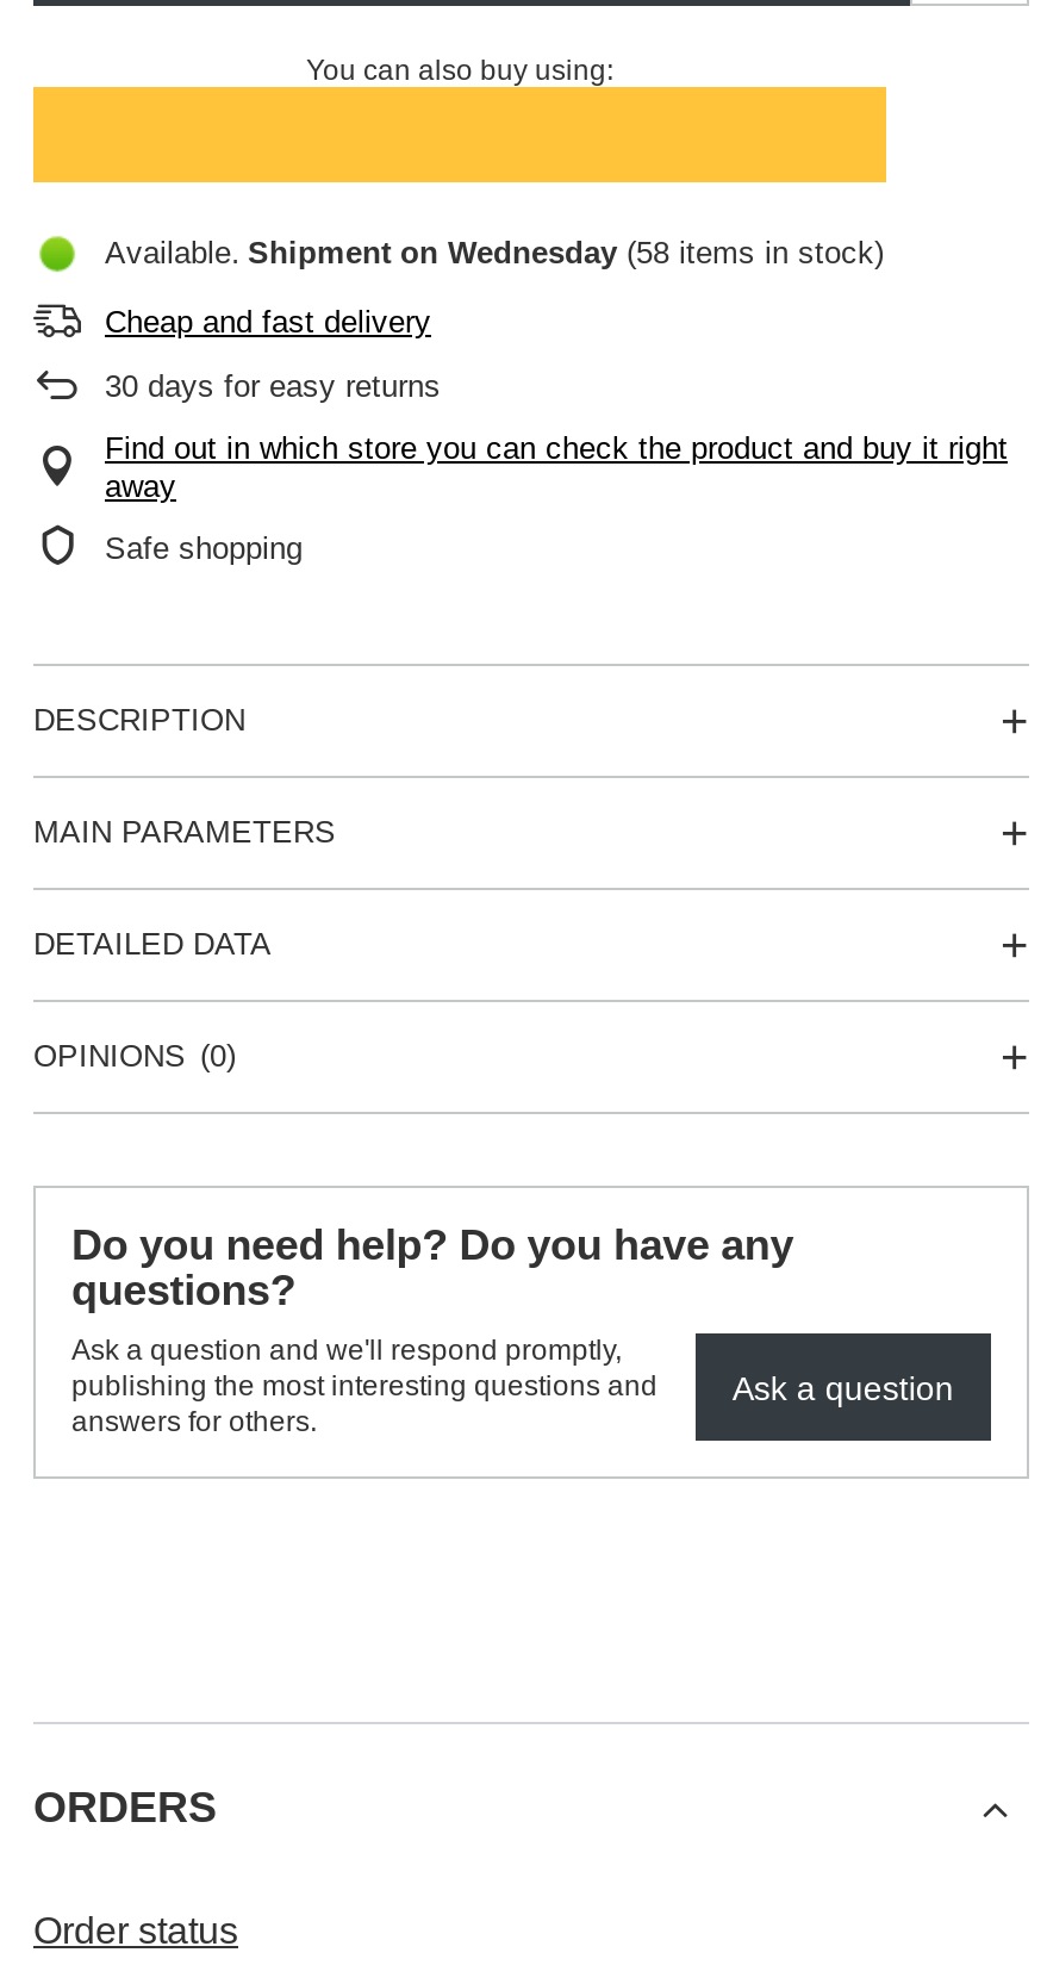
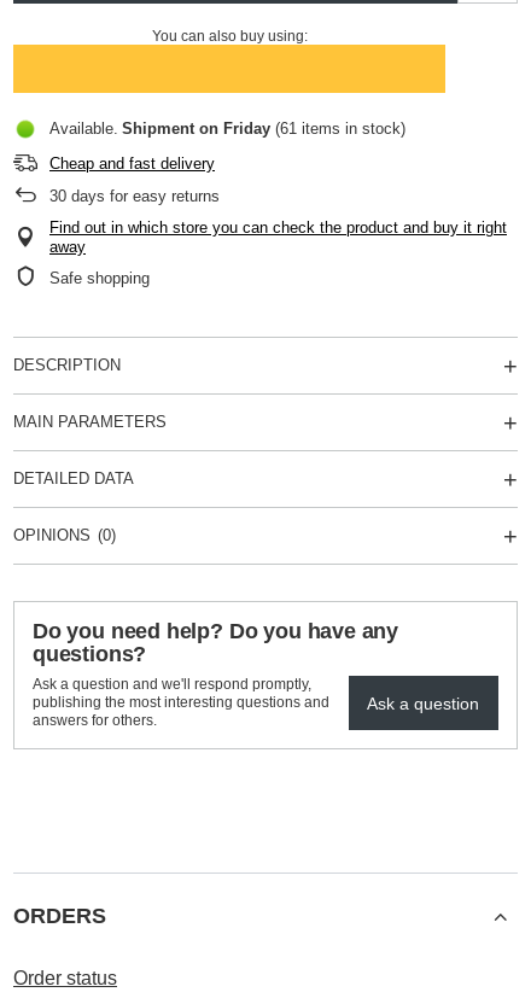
[105,235,884,271] Available Shipment on Wednesday (58 items in stock) -> [49,119,405,138] Available Shipment on Friday (61 items in stock)

